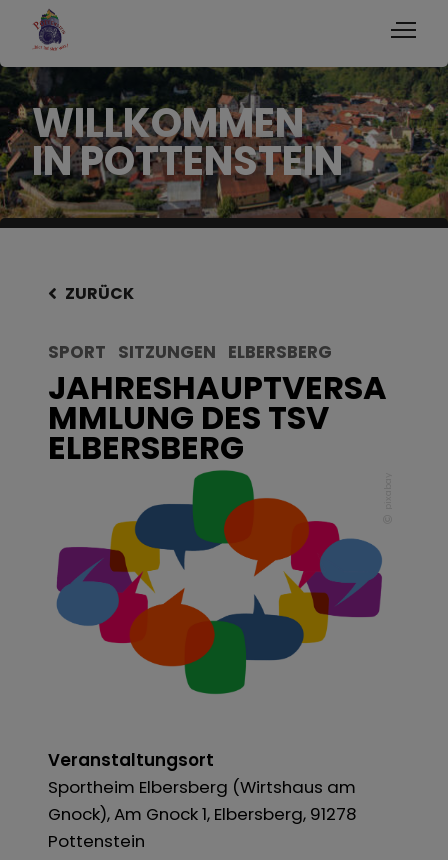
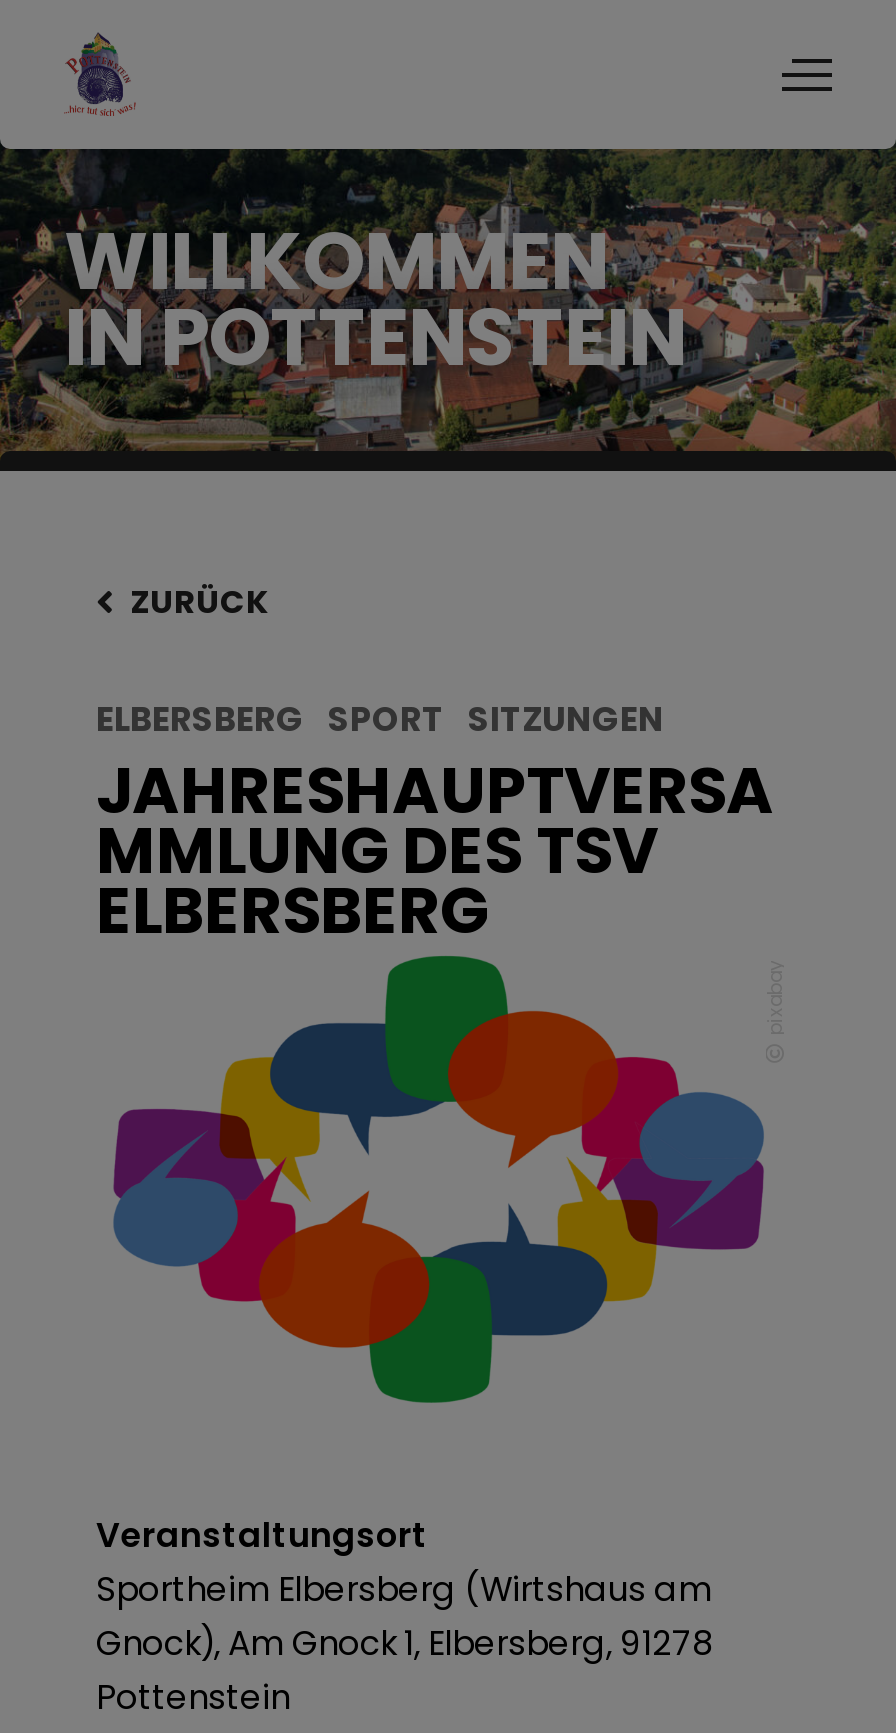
[48,340,332,364] SPORT SITZUNGEN ELBERSBERG -> [96,695,664,743] ELBERSBERG SPORT SITZUNGEN

